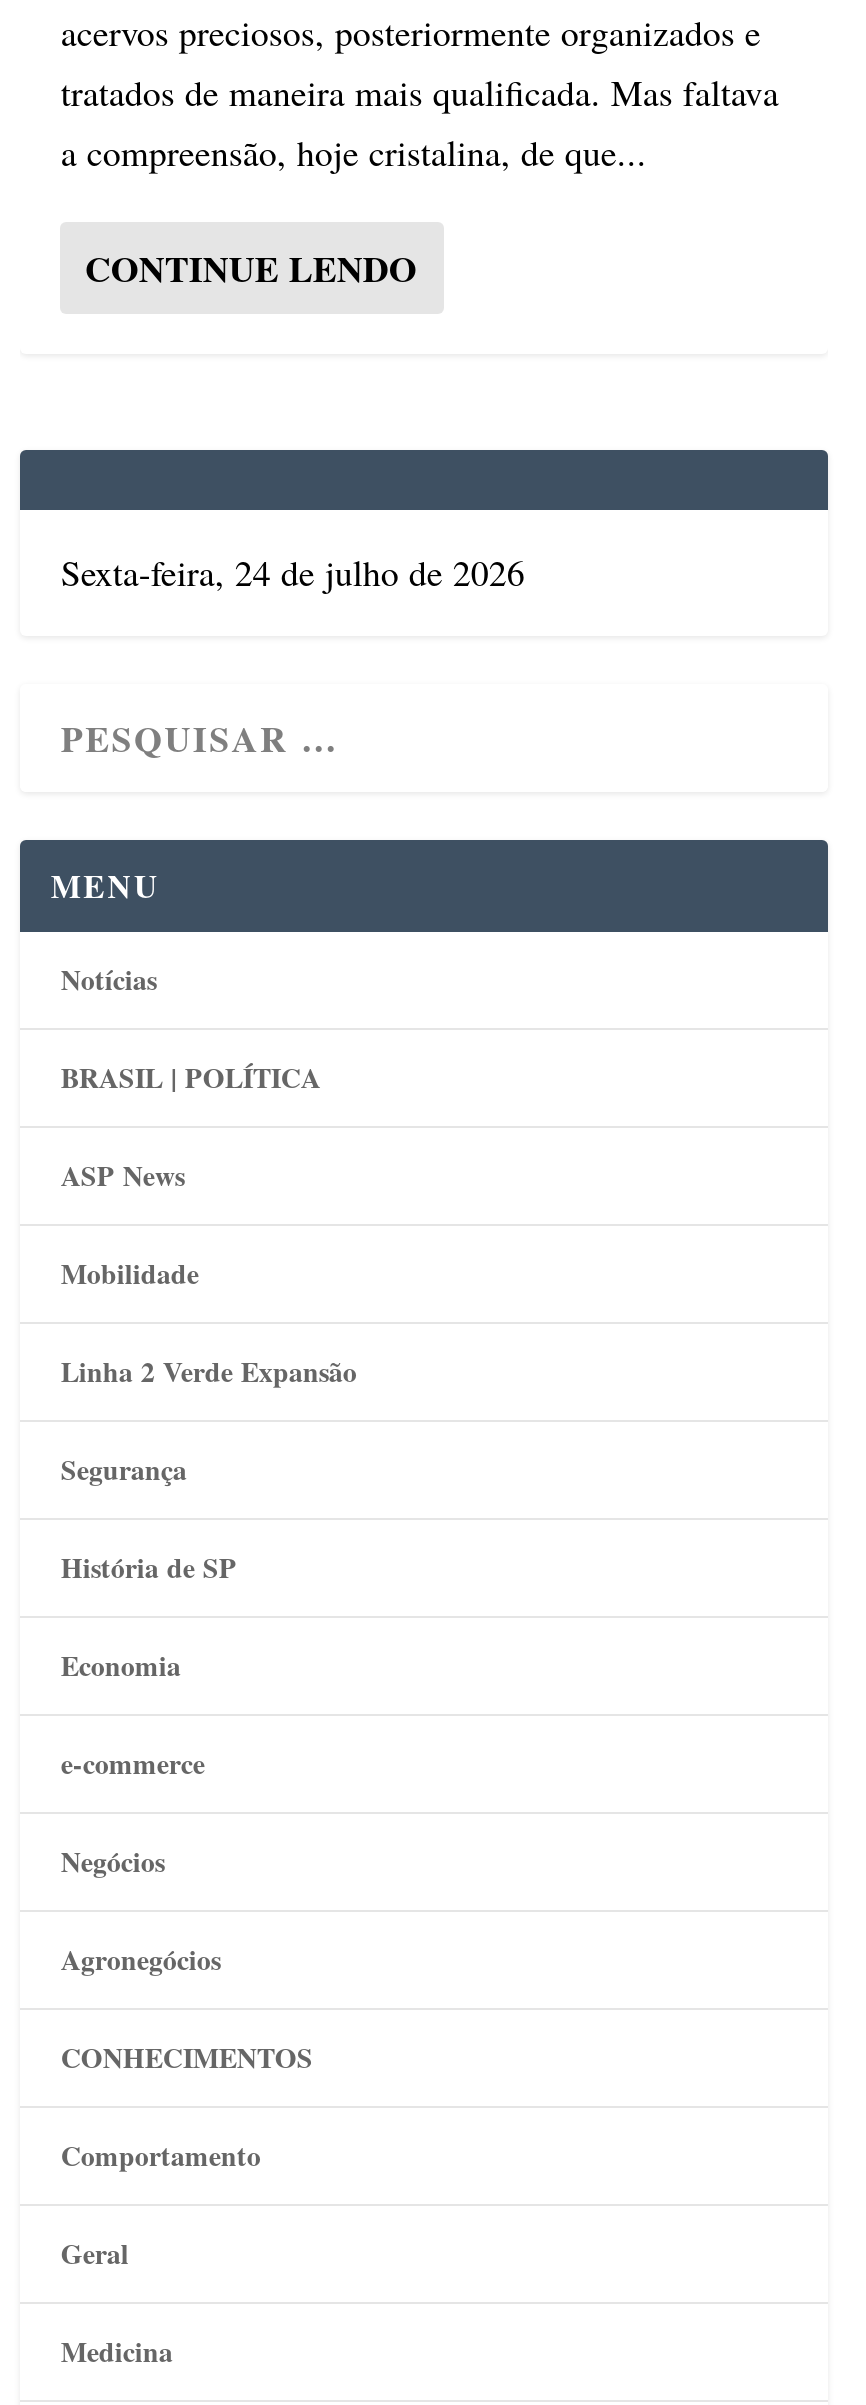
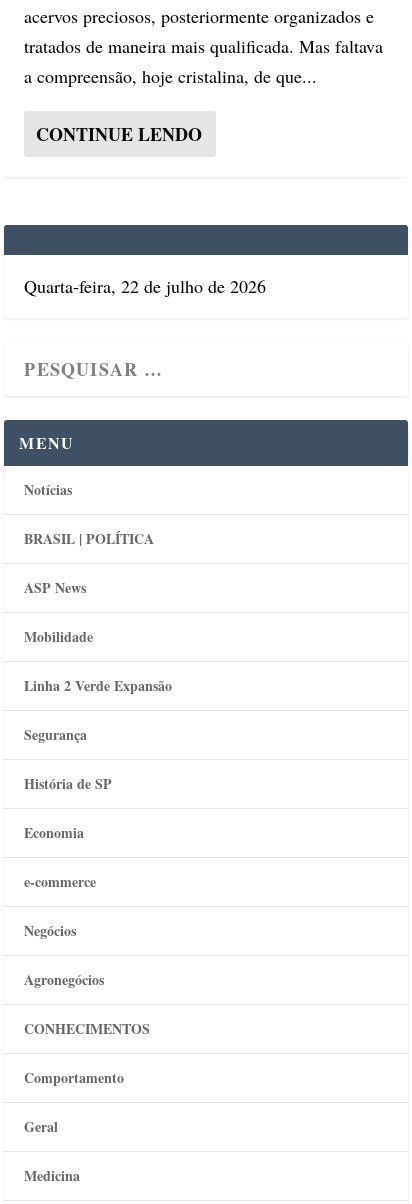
[61,548,525,596] Sexta-feira, 24 de julho de 2026 -> [24,274,266,298] Quarta-feira, 22 de julho de 2026

